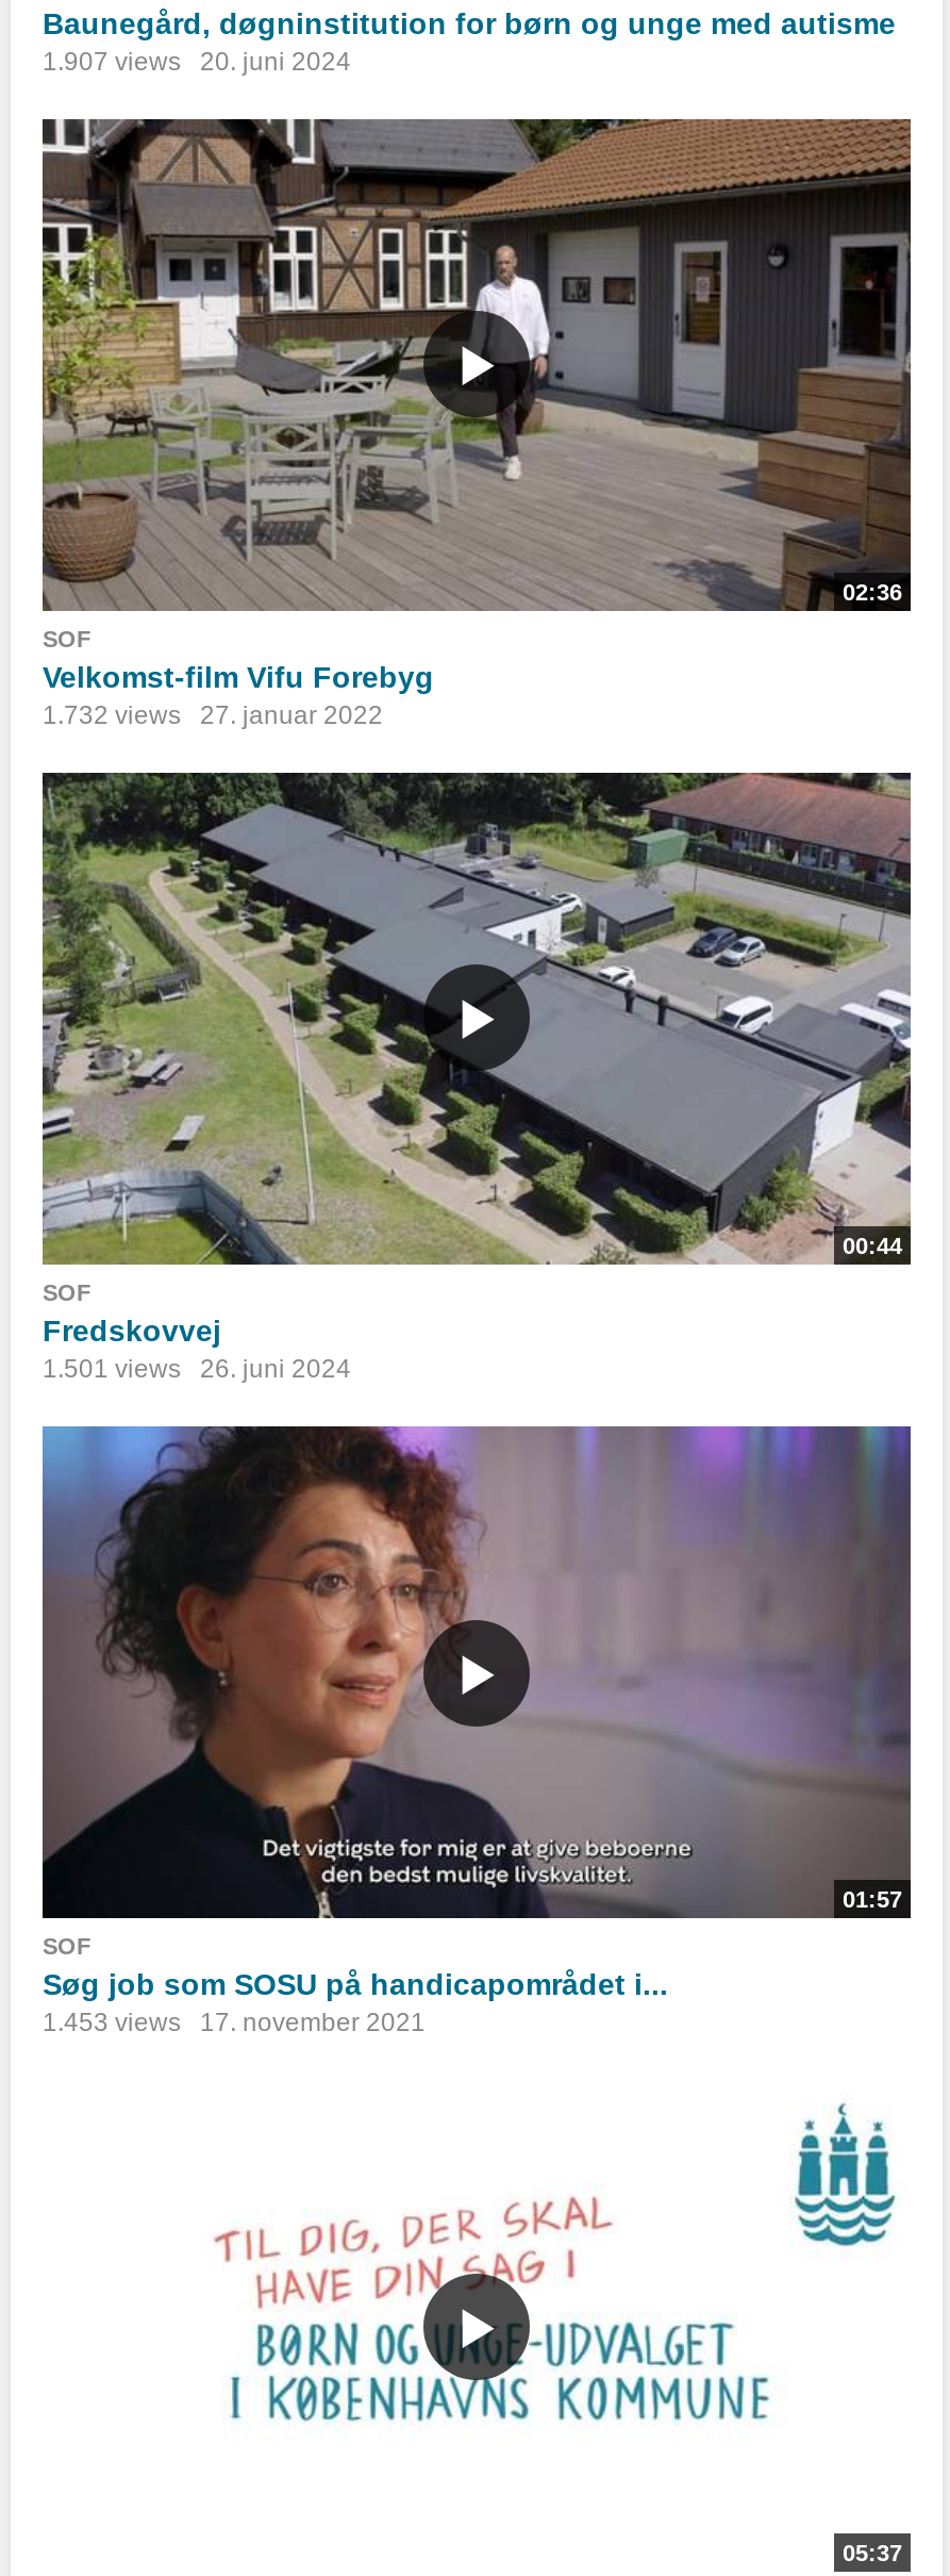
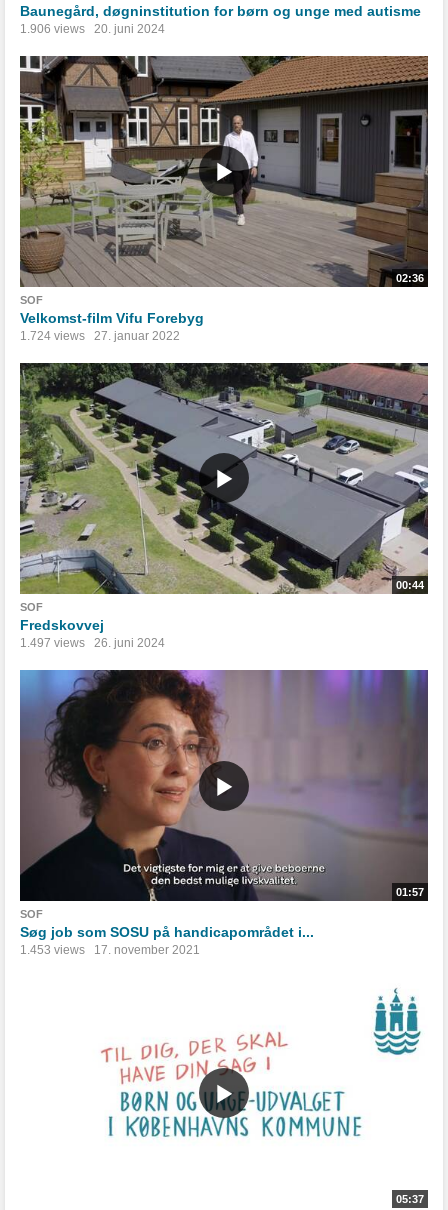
[43,46,351,76] 1.907 views 20. juni 2024 -> [20,22,165,36] 1.906 views 20. juni 2024
[43,700,383,730] 1.732 views 27. januar 2022 -> [20,329,180,343] 1.724 views 27. januar 2022
[43,1354,351,1384] 1.501 views 26. juni 2024 -> [20,636,165,650] 1.497 views 26. juni 2024

